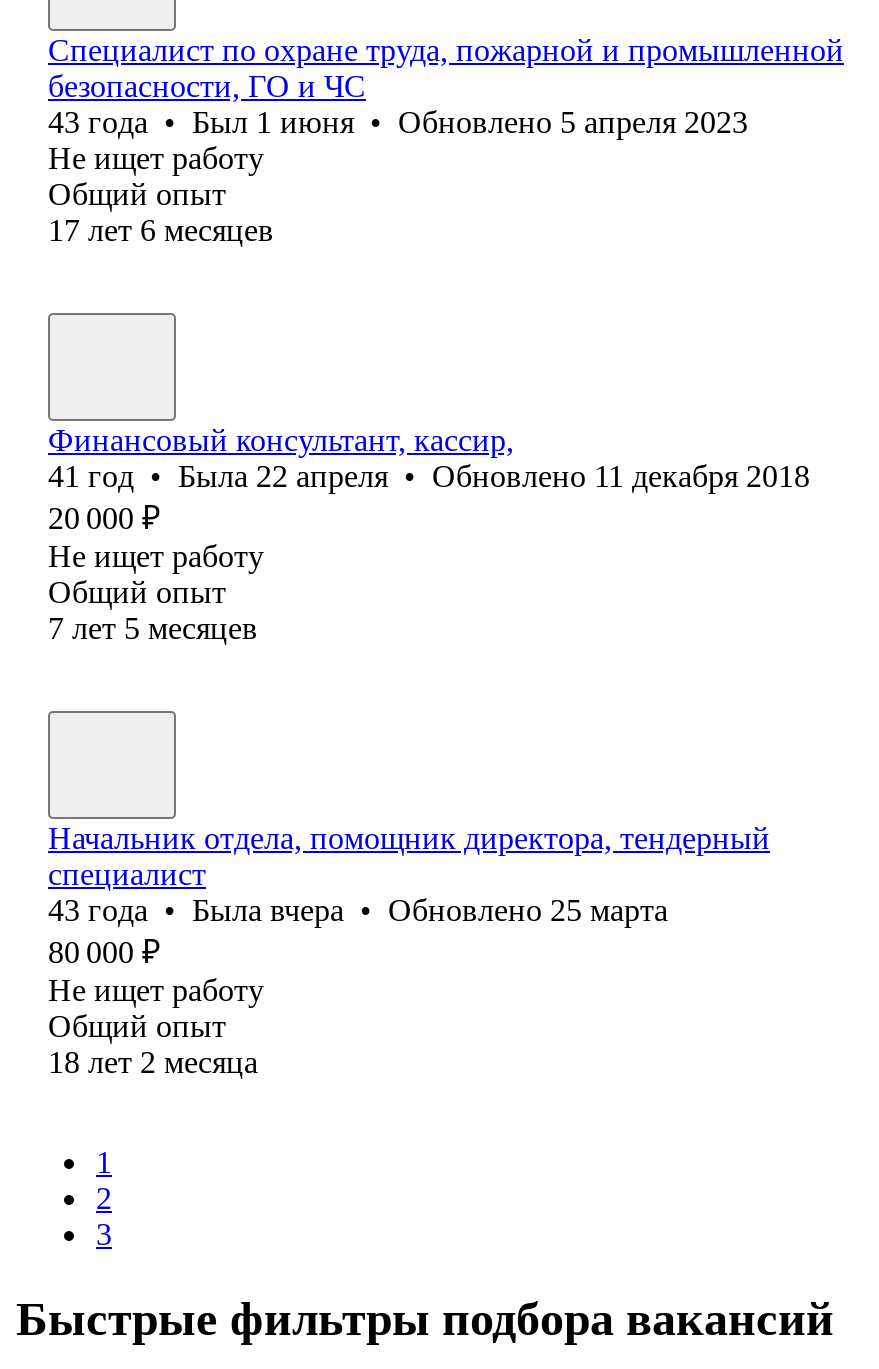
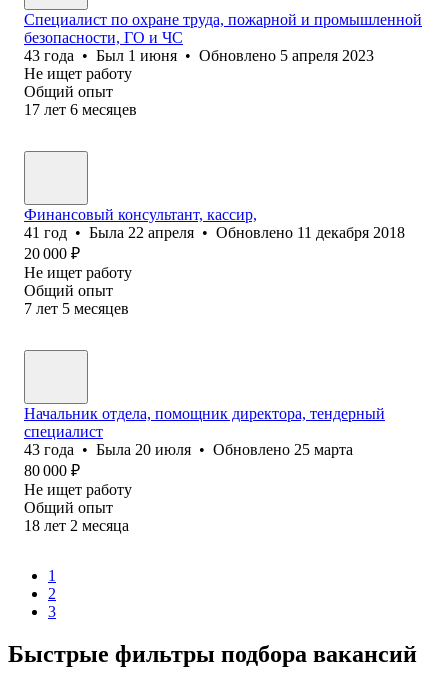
[48,893,668,927] 43 года • Была вчера • Обновлено 25 марта -> [24,441,353,458] 43 года • Была 20 июля • Обновлено 25 марта

